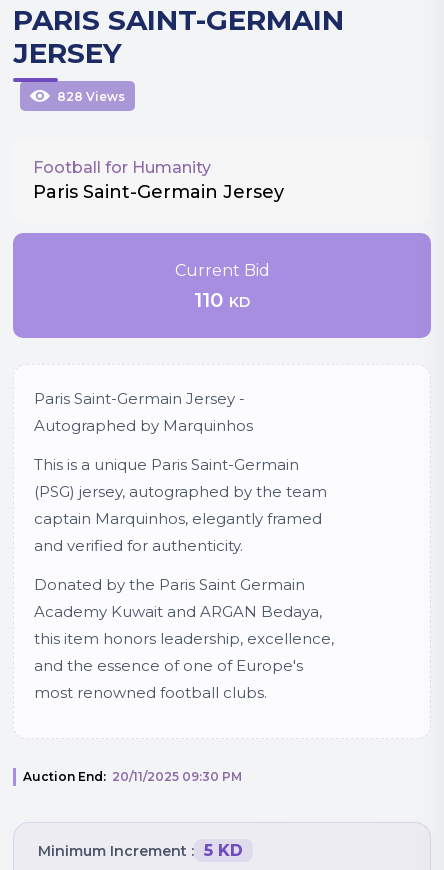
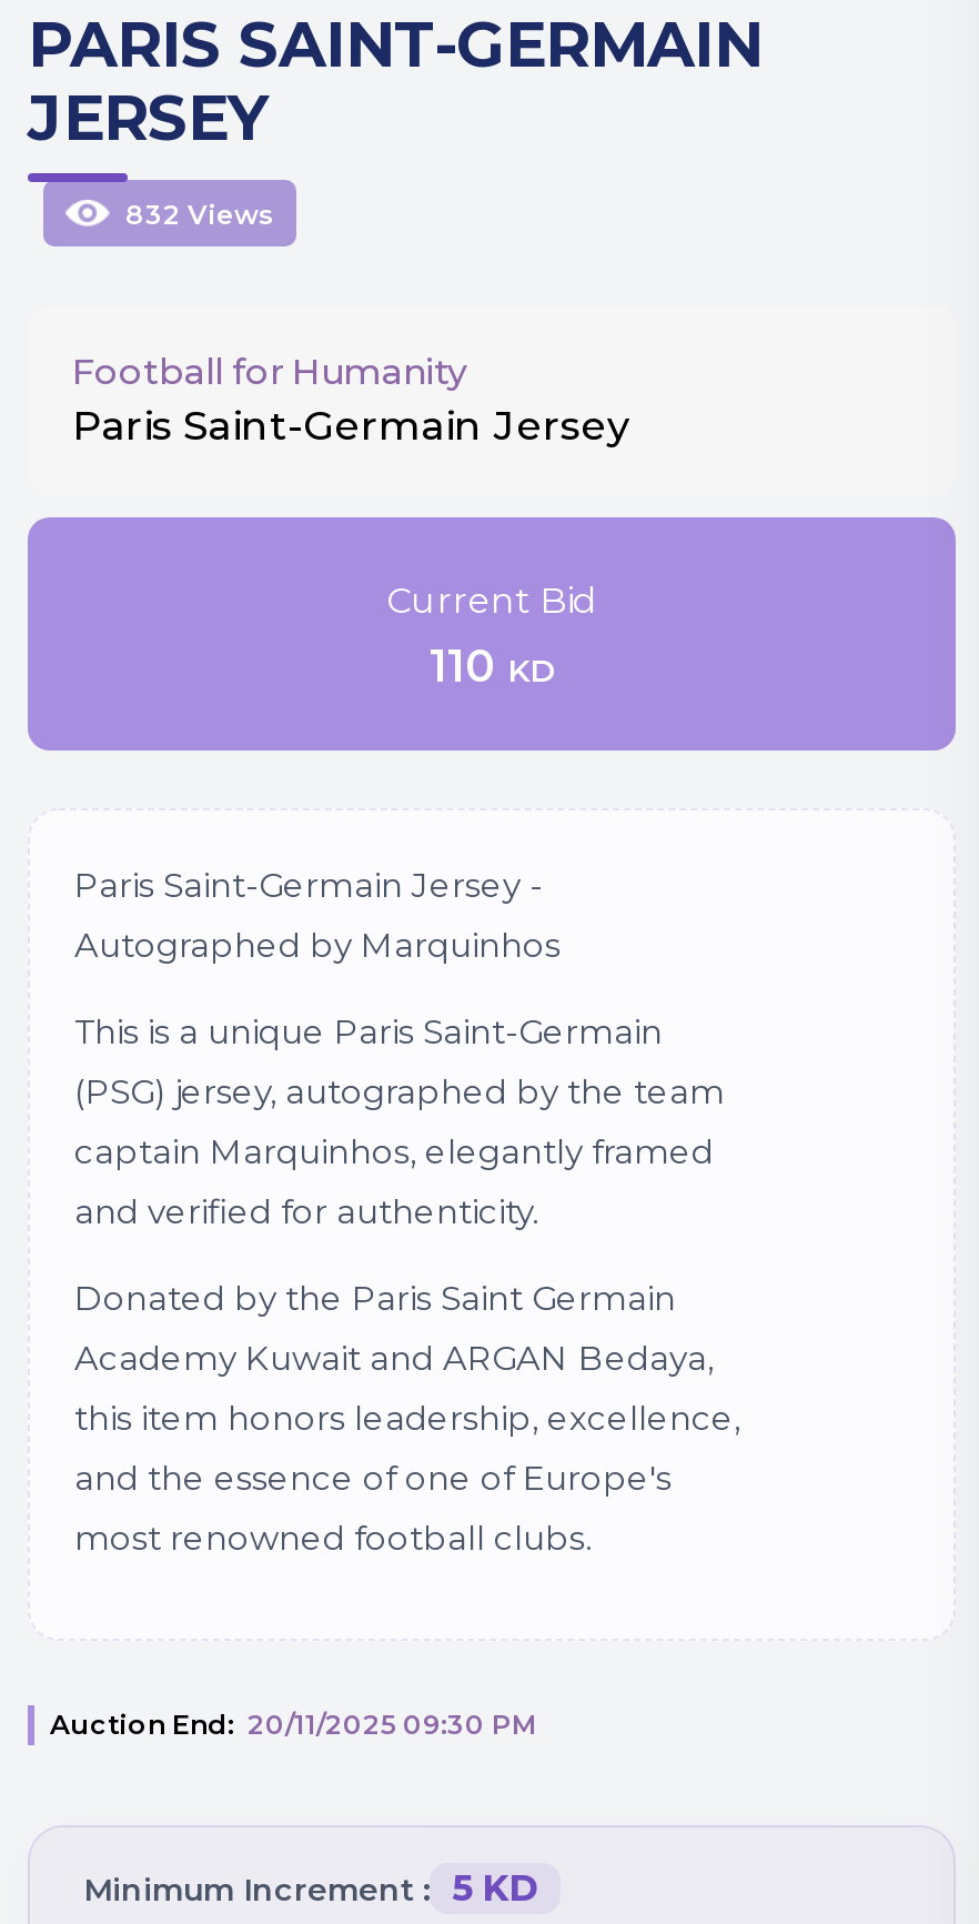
[57,88,125,103] 828 Views -> [125,197,274,230] 832 Views

